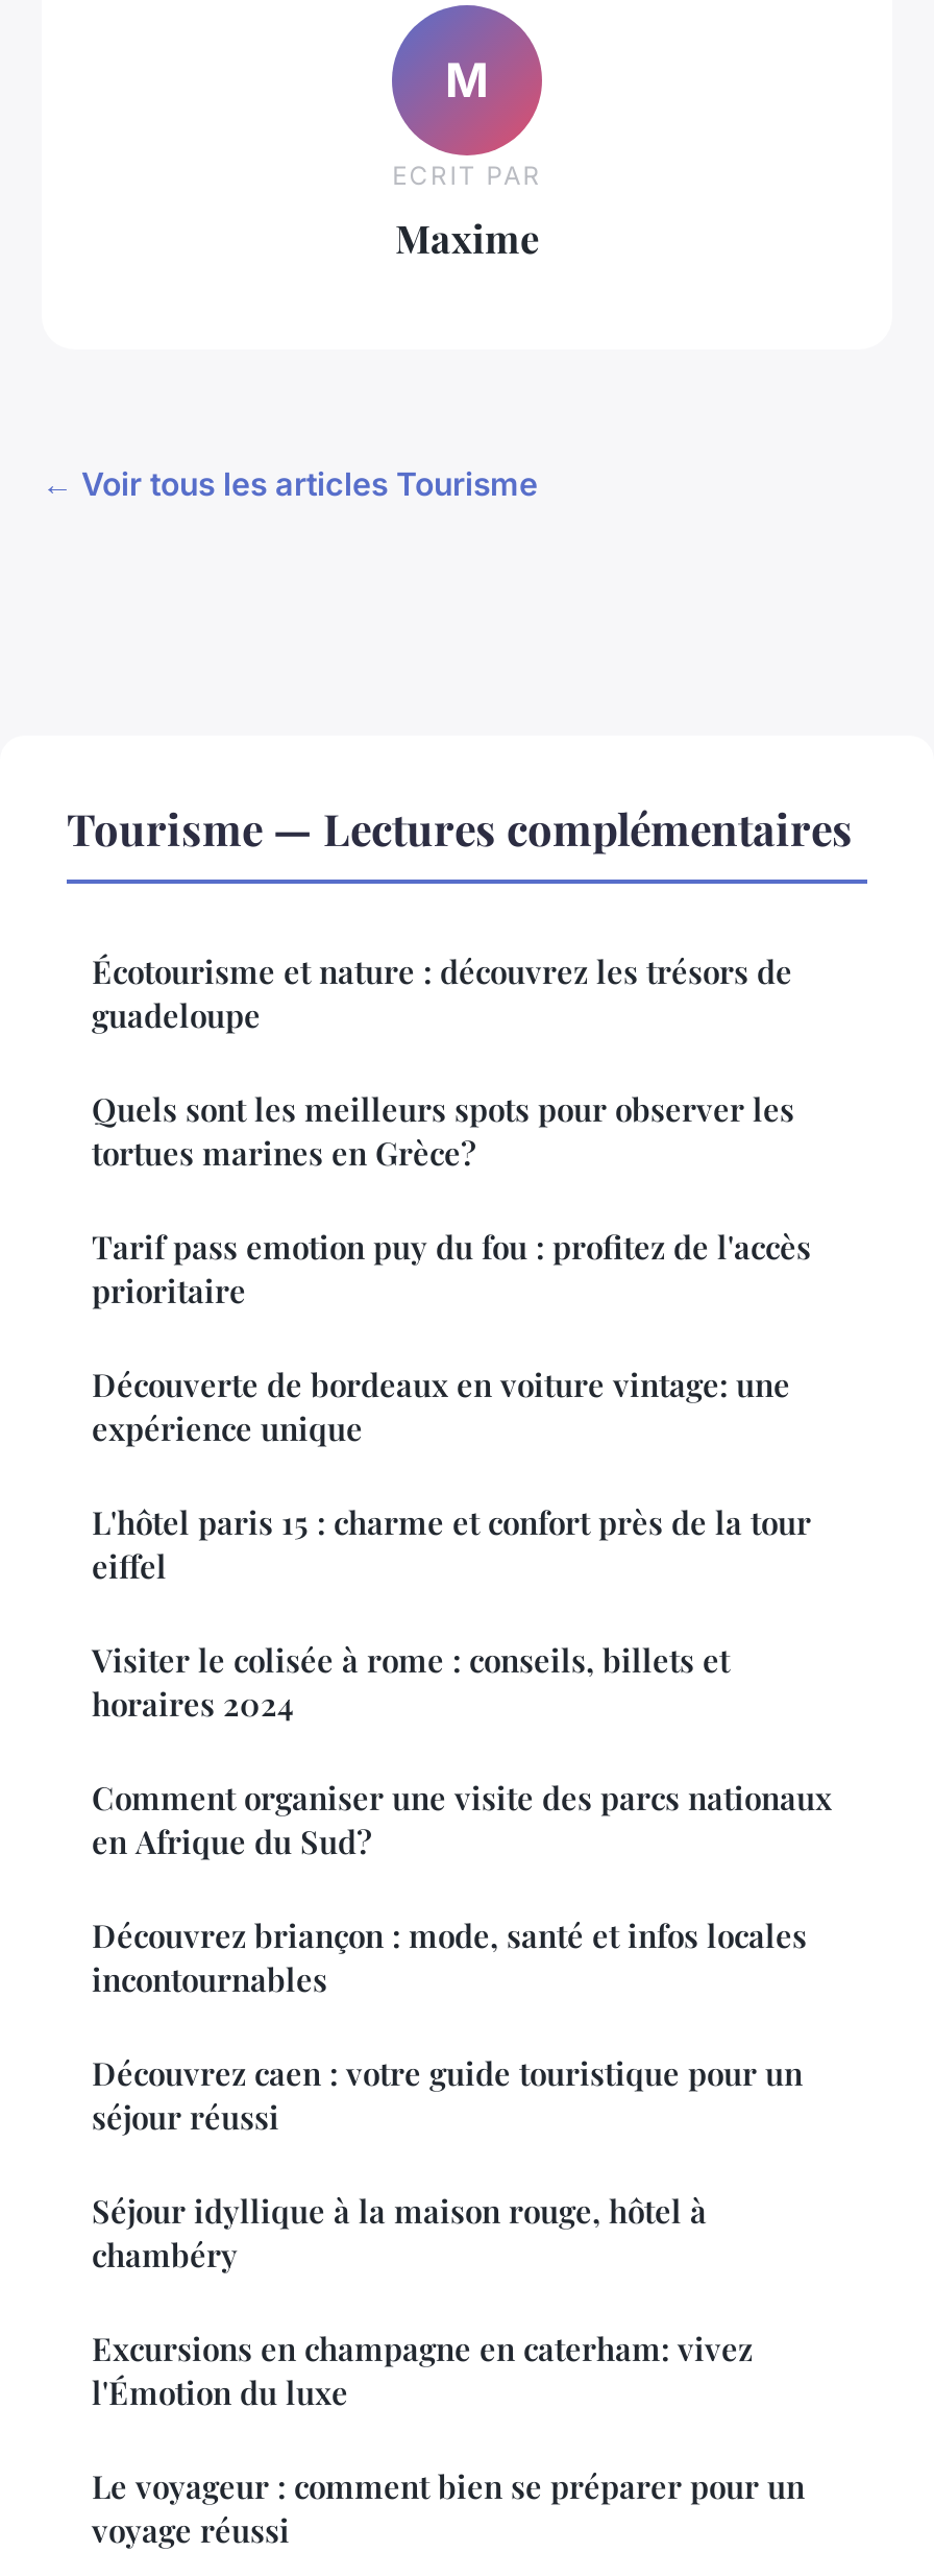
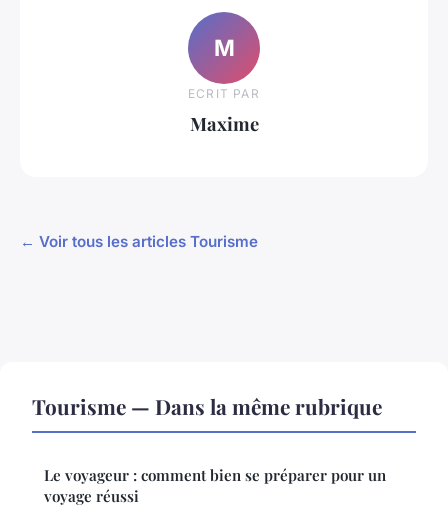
[67,799,853,2414] Tourisme — Lectures complémentaires | Écotourisme et nature : découvrez les trésors de | guadeloupe | Quels sont les meilleurs spots pour observer les | tortues marines en Grèce? | Tarif pass emotion puy du fou : profitez de l'accès | prioritaire | Découverte de bordeaux en voiture vintage: une | expérience unique | L'hôtel paris 15 : charme et confort près de la tour | eiffel | Visiter le colisée à rome : conseils, billets et | horaires 2024 | Comment organiser une visite des parcs nationaux | en Afrique du Sud? | Découvrez briançon : mode, santé et infos locales | incontournables | Découvrez caen : votre guide touristique pour un | séjour réussi | Séjour idyllique à la maison rouge, hôtel à | chambéry | Excursions en champagne en caterham: vivez | l'Émotion du luxe -> [32,392,382,420] Tourisme — Dans la même rubrique

